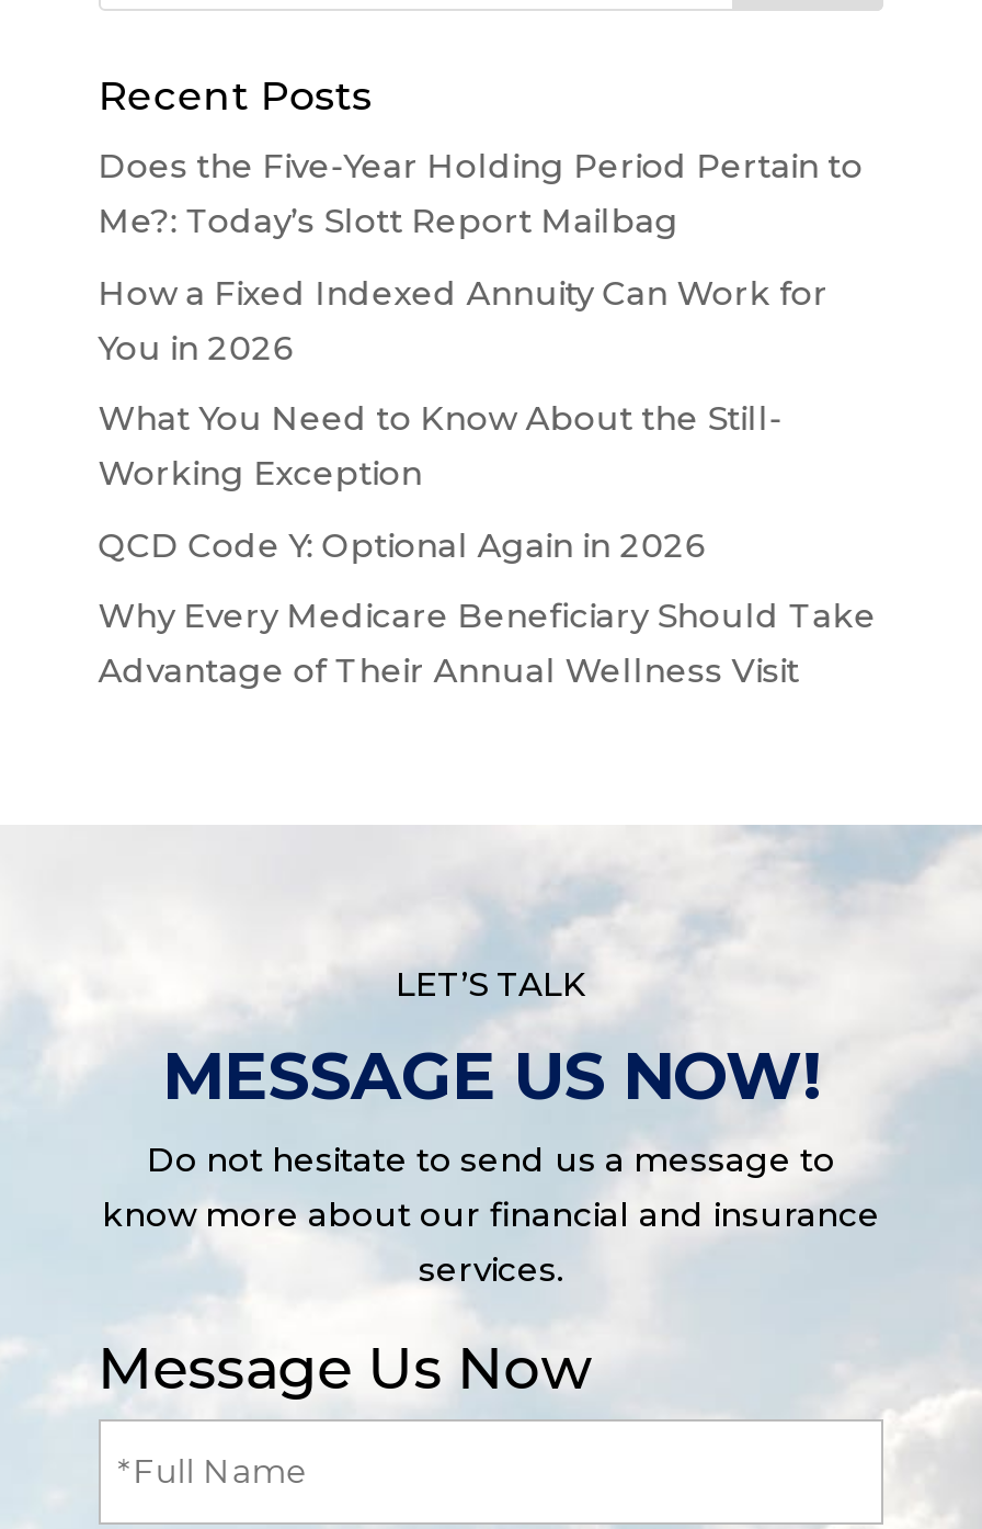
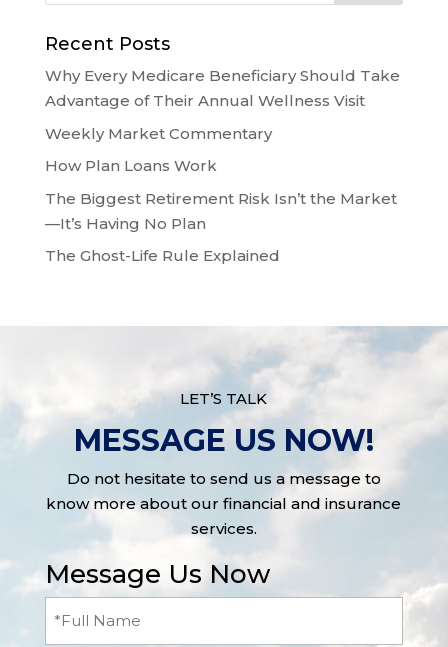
[98,145,863,565] Does the Five-Year Holding Period Pertain to | Me?: Today’s Slott Report Mailbag | How a Fixed Indexed Annuity Can Work for | You in 2026 | What You Need to Know About the Still- | Working Exception | QCD Code Y: Optional Again in 2026 -> none
moved [98,594,876,691] -> [45,66,400,110]: Why Every Medicare Beneficiary Should Take | Advantage of Their Annual Wellness Visit
none -> [45,123,397,265] Weekly Market Commentary | How Plan Loans Work | The Biggest Retirement Risk Isn’t the Market | —It’s Having No Plan | The Ghost-Life Rule Explained

